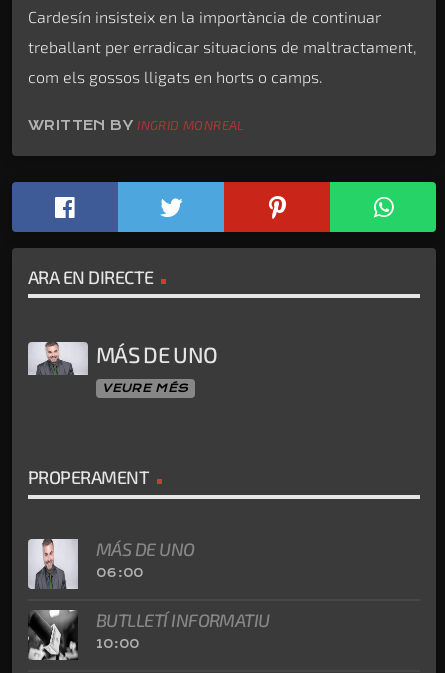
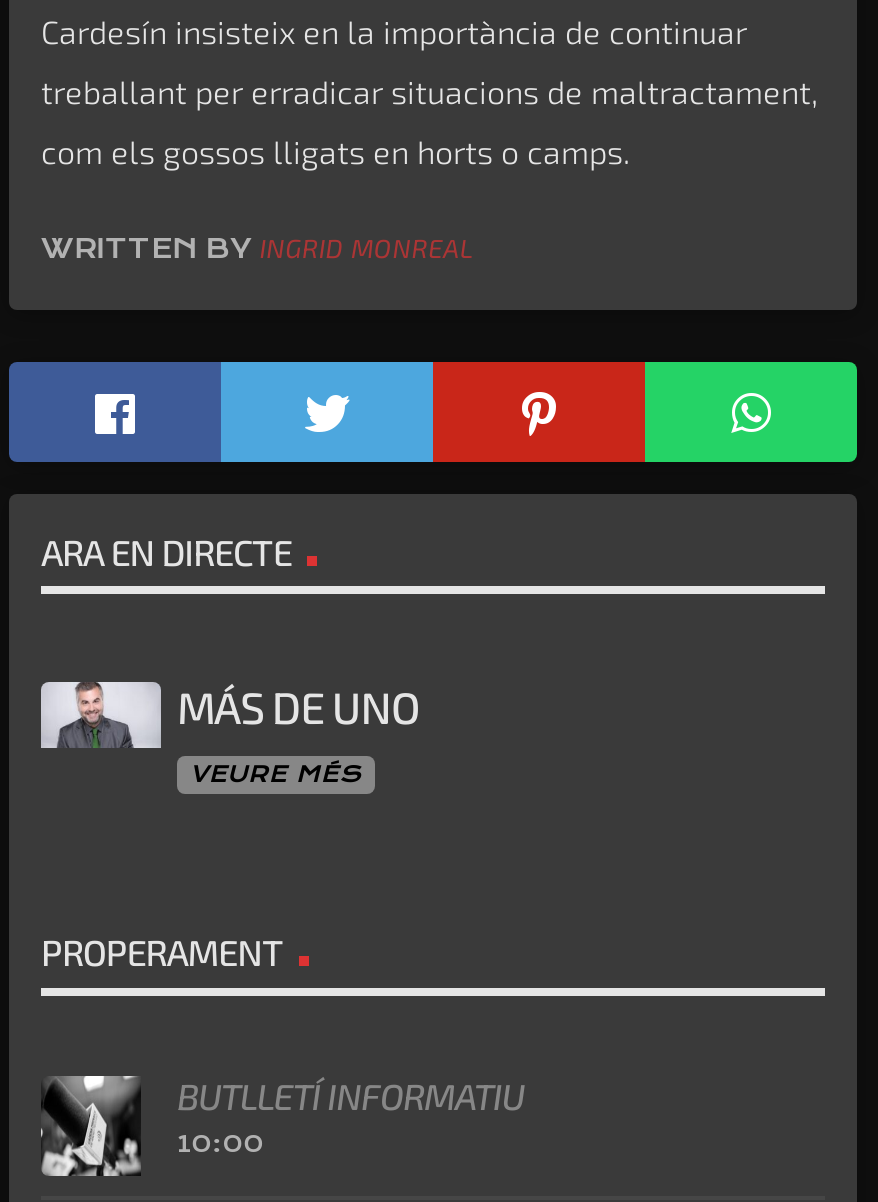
[27,538,195,590] [image] | MÁS DE UNO | 06:00 -> none

